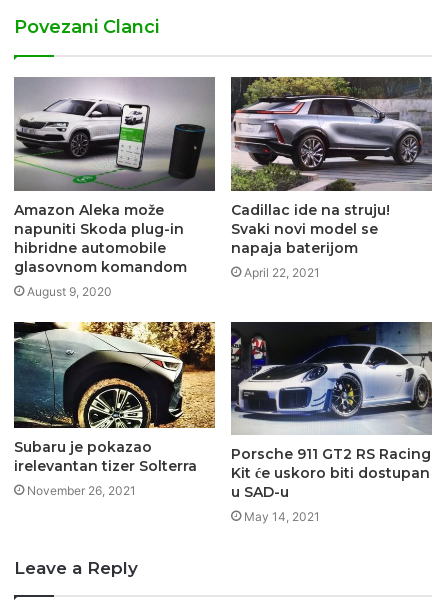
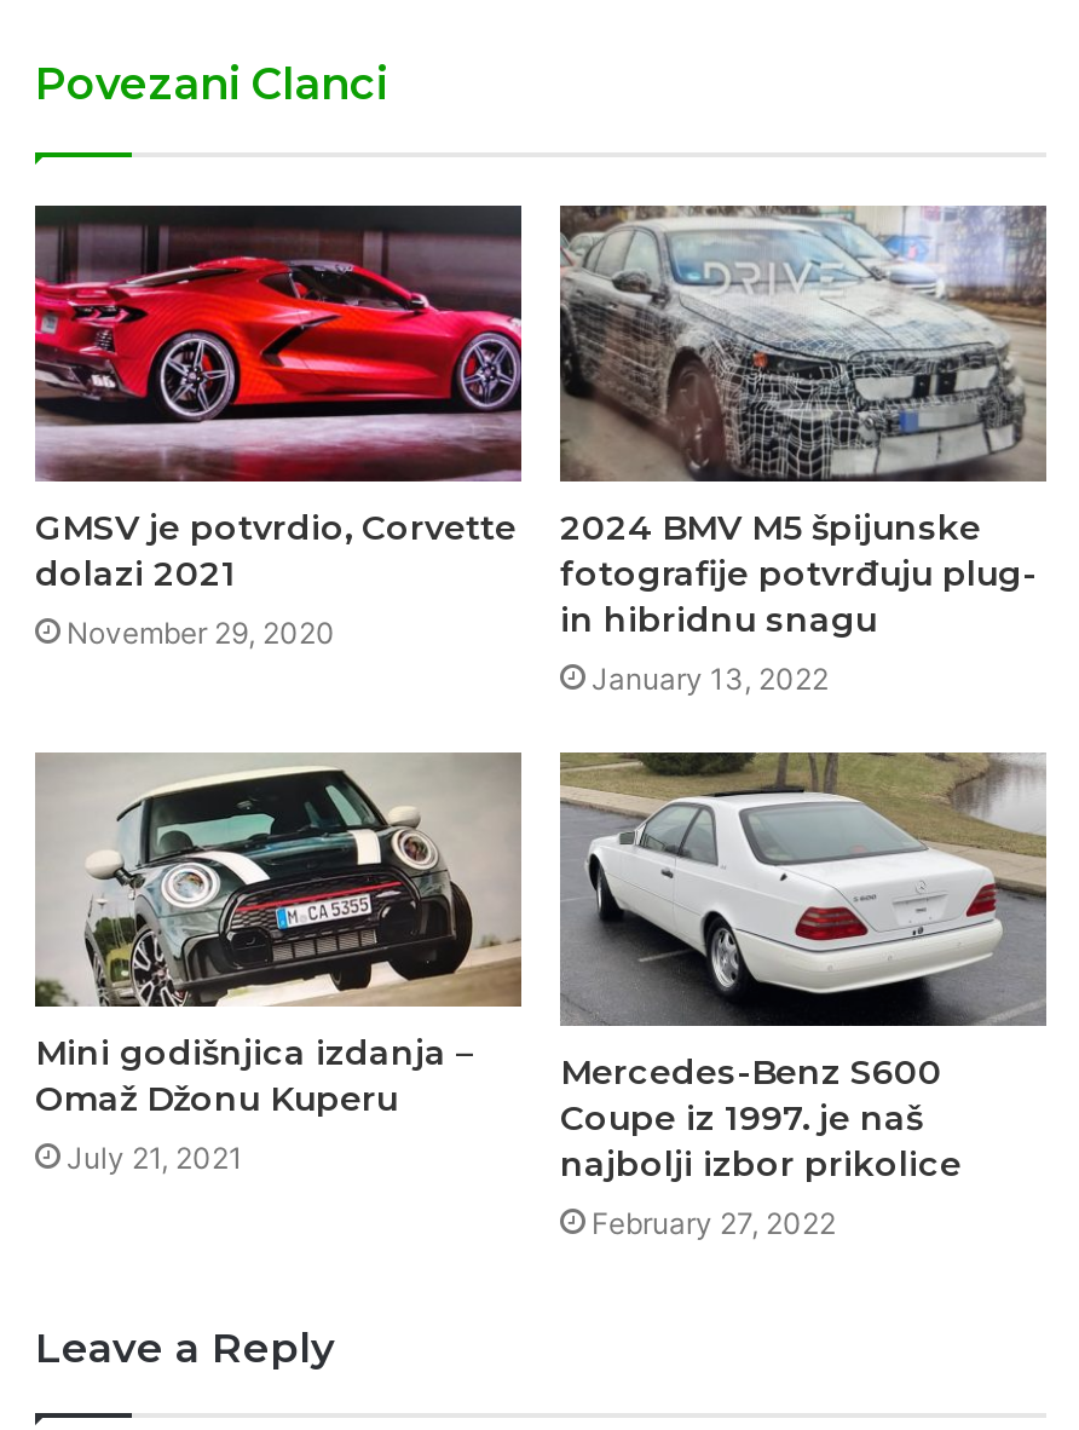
[14,77,215,299] [image] | Amazon Aleka može | napuniti Skoda plug-in | hibridne automobile | glasovnom komandom | August 9, 2020 -> [33,203,524,650] [image] | GMSV je potvrdio, Corvette | dolazi 2021 | November 29, 2020
[231,76,432,280] [image] | Cadillac ide na struju! | Svaki novi model se | napaja baterijom | April 22, 2021 -> [558,206,1046,696] [image] | 2024 BMV M5 špijunske | fotografije potvrđuju plug- | in hibridnu snagu | January 13, 2022
[14,322,215,498] [image] | Subaru je pokazao | irelevantan tizer Solterra | November 26, 2021 -> [35,753,521,1177] [image] | Mini godišnjica izdanja – | Omaž Džonu Kuperu | July 21, 2021
[231,321,432,524] [image] | Porsche 911 GT2 RS Racing | Kit će uskoro biti dostupan | u SAD-u | May 14, 2021 -> [558,750,1044,1241] [image] | Mercedes-Benz S600 | Coupe iz 1997. je naš | najbolji izbor prikolice | February 27, 2022

